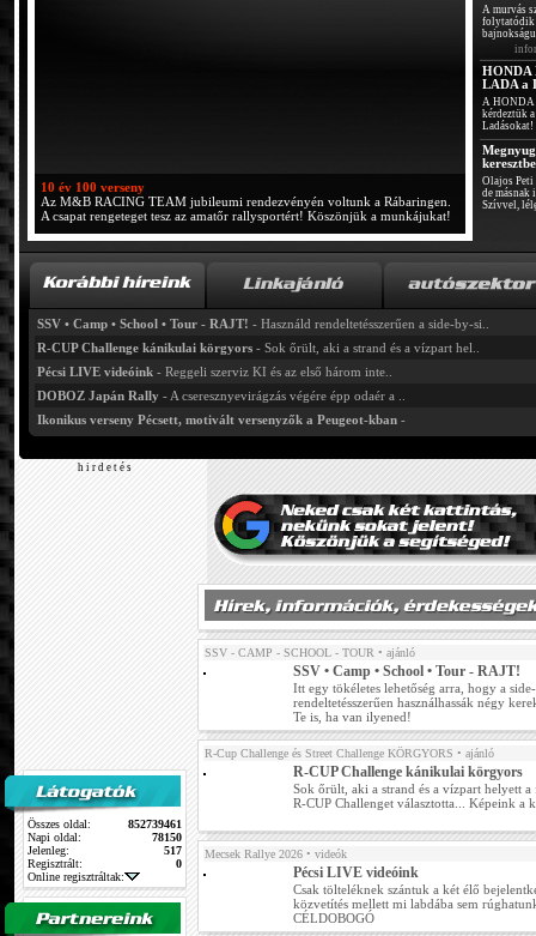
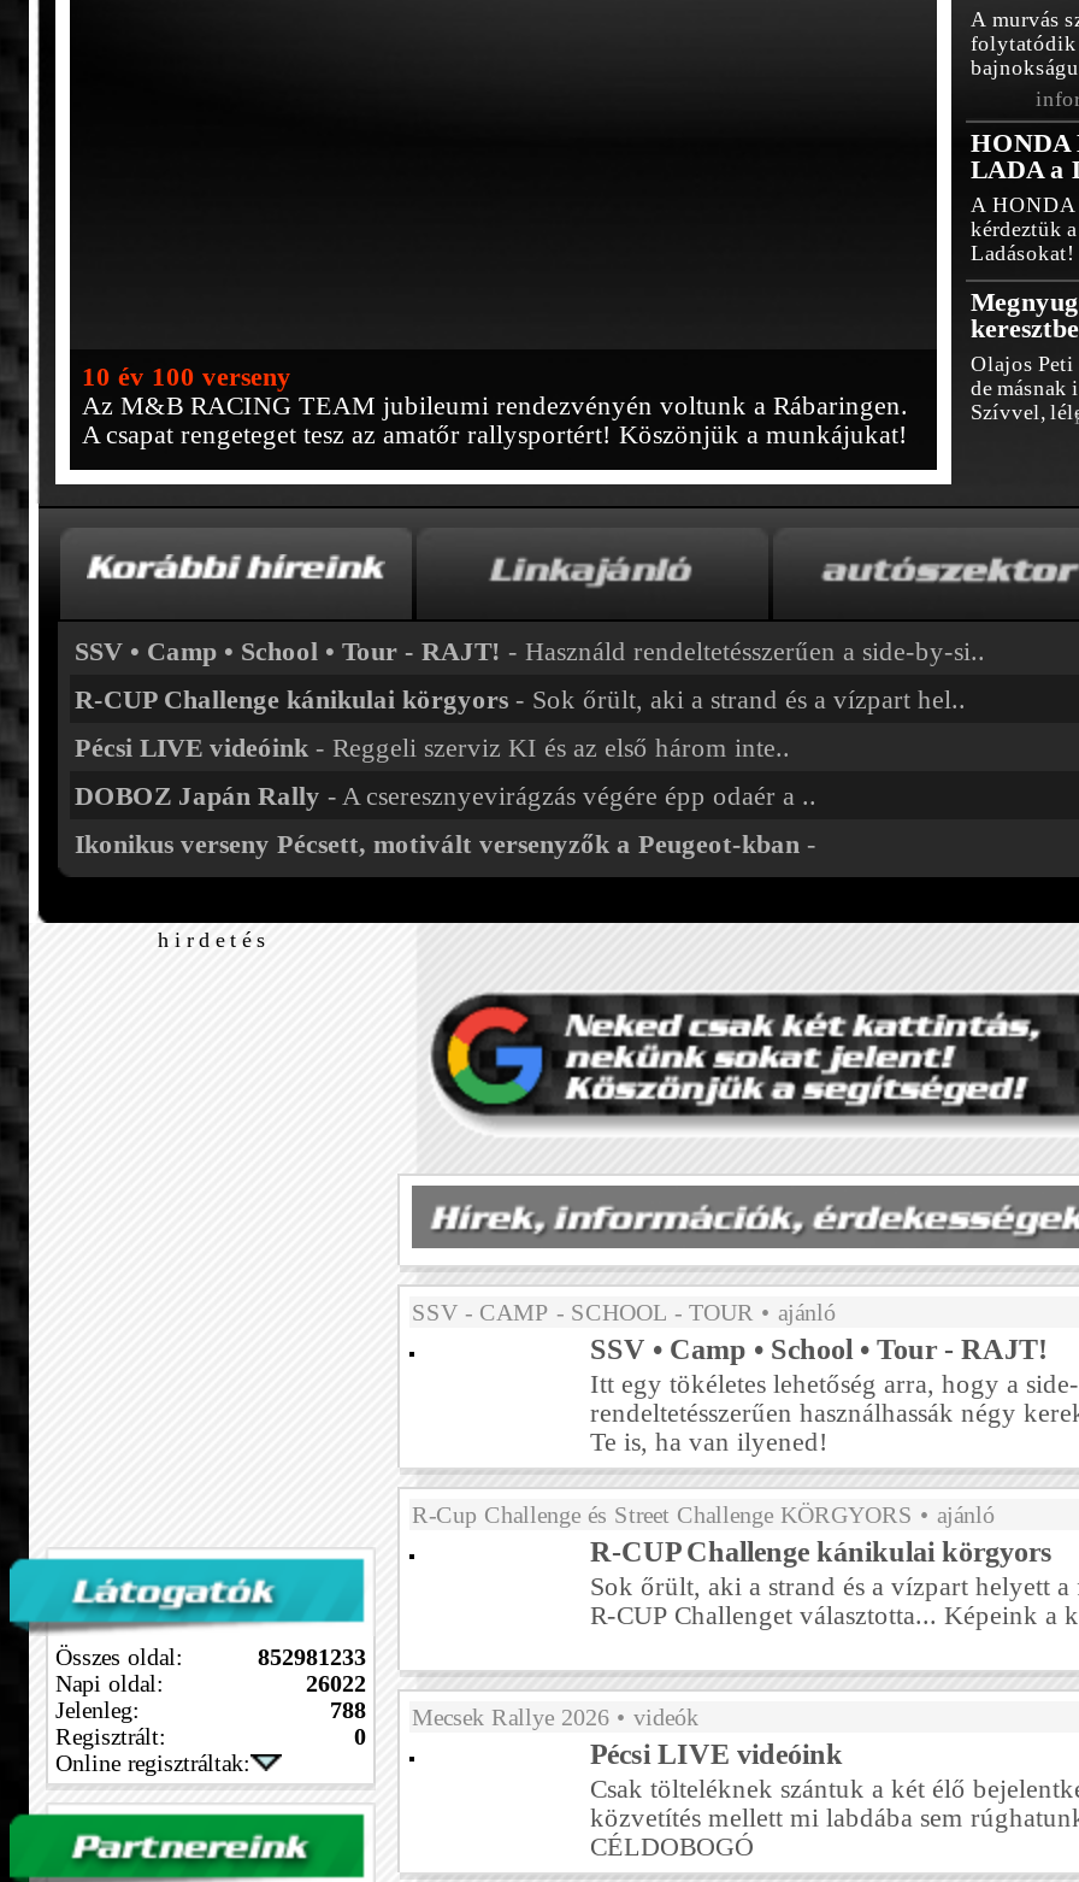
[128,817,182,831] 852739461 -> [258,1643,366,1670] 852981233
[152,831,182,844] 78150 -> [306,1670,366,1696] 26022
[164,844,347,860] 517 Mecsek Rallye 2026 • videók -> [330,1696,698,1730] 788 Mecsek Rallye 2026 • videók

